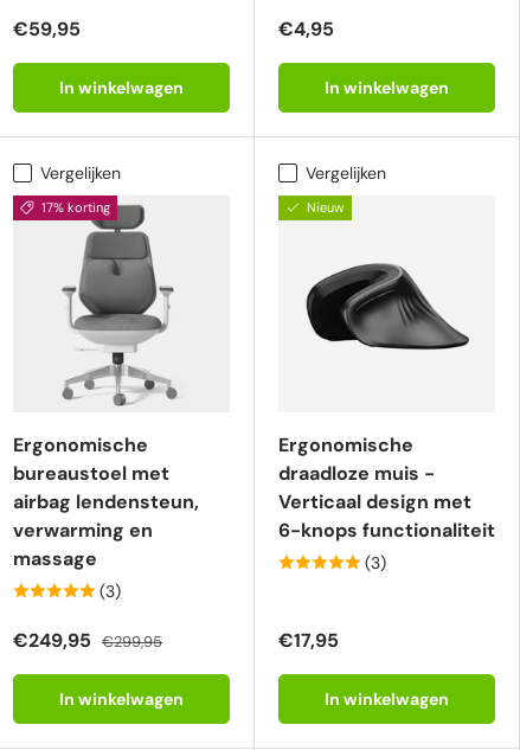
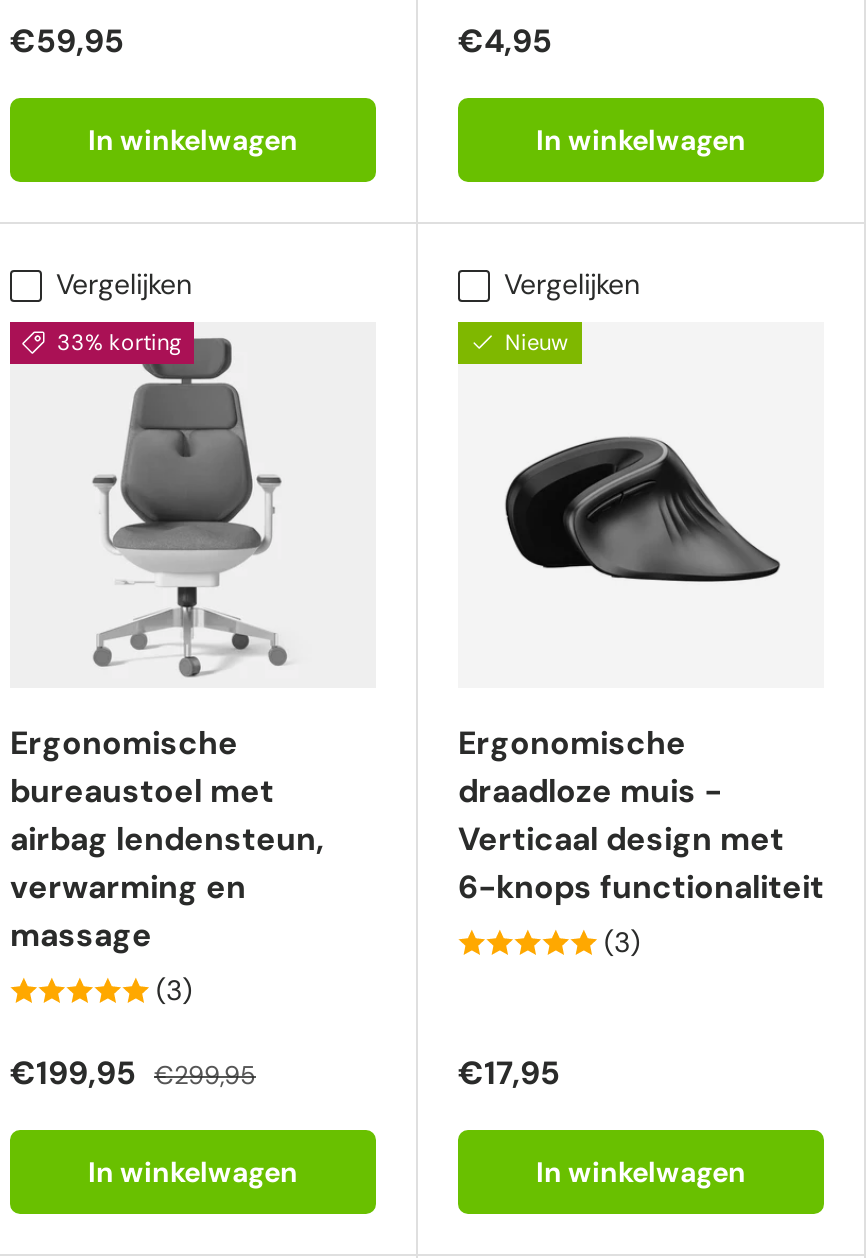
[41,199,110,215] 17% korting -> [57,328,181,356] 33% korting
[13,628,162,652] €249,95 €299,95 -> [10,1052,256,1094] €199,95 €299,95

